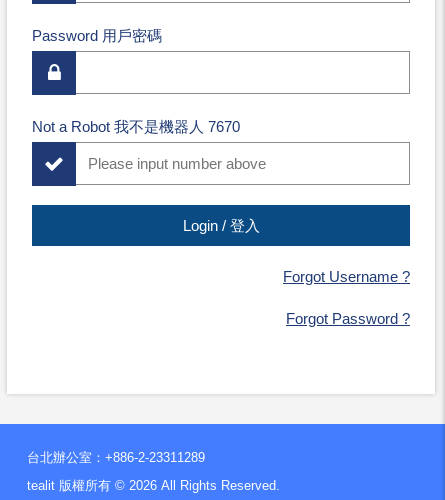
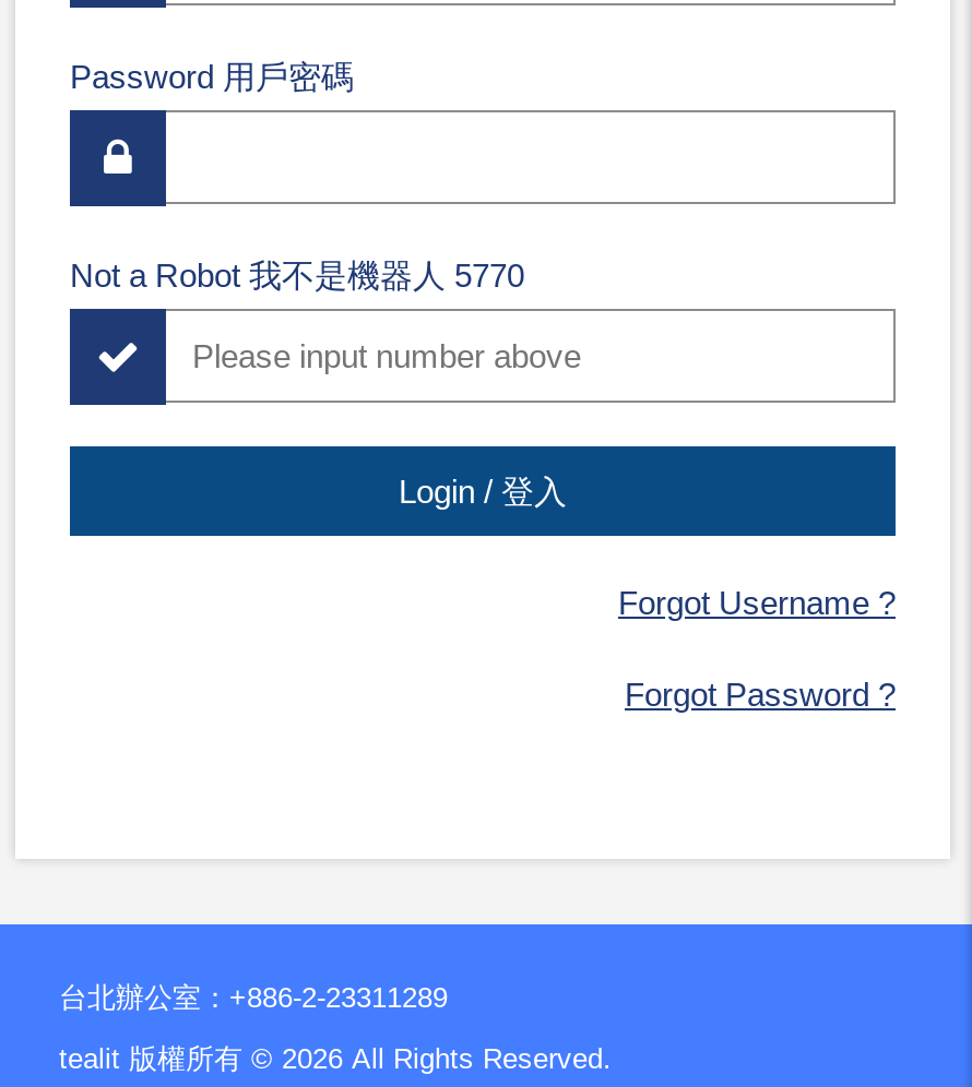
[32,118,240,135] Not a Robot 我不是機器人 7670 -> [70,256,524,294] Not a Robot 我不是機器人 5770

